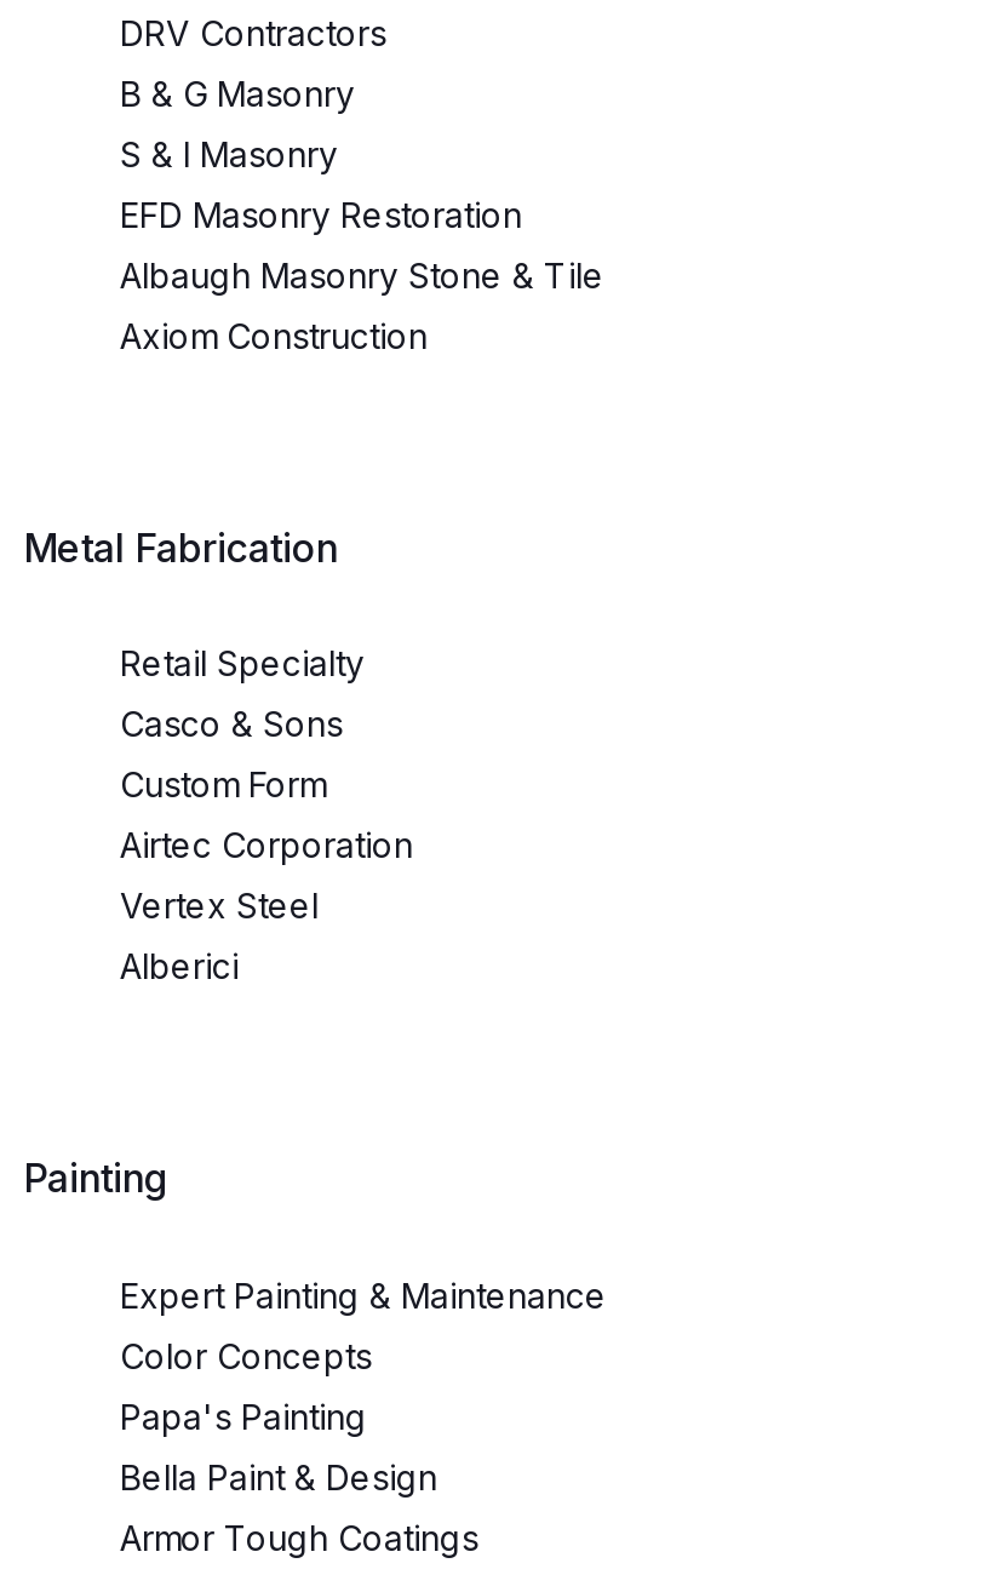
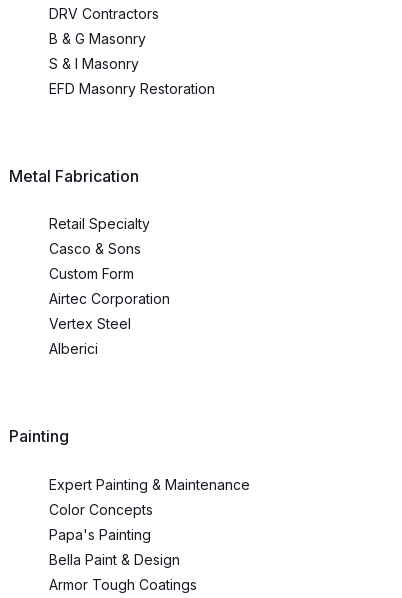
[120,254,604,355] Albaugh Masonry Stone & Tile | Axiom Construction -> none

